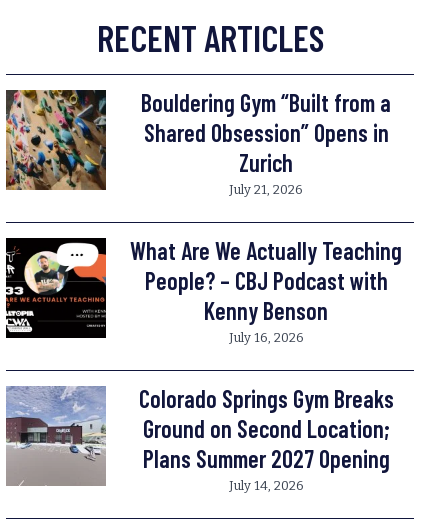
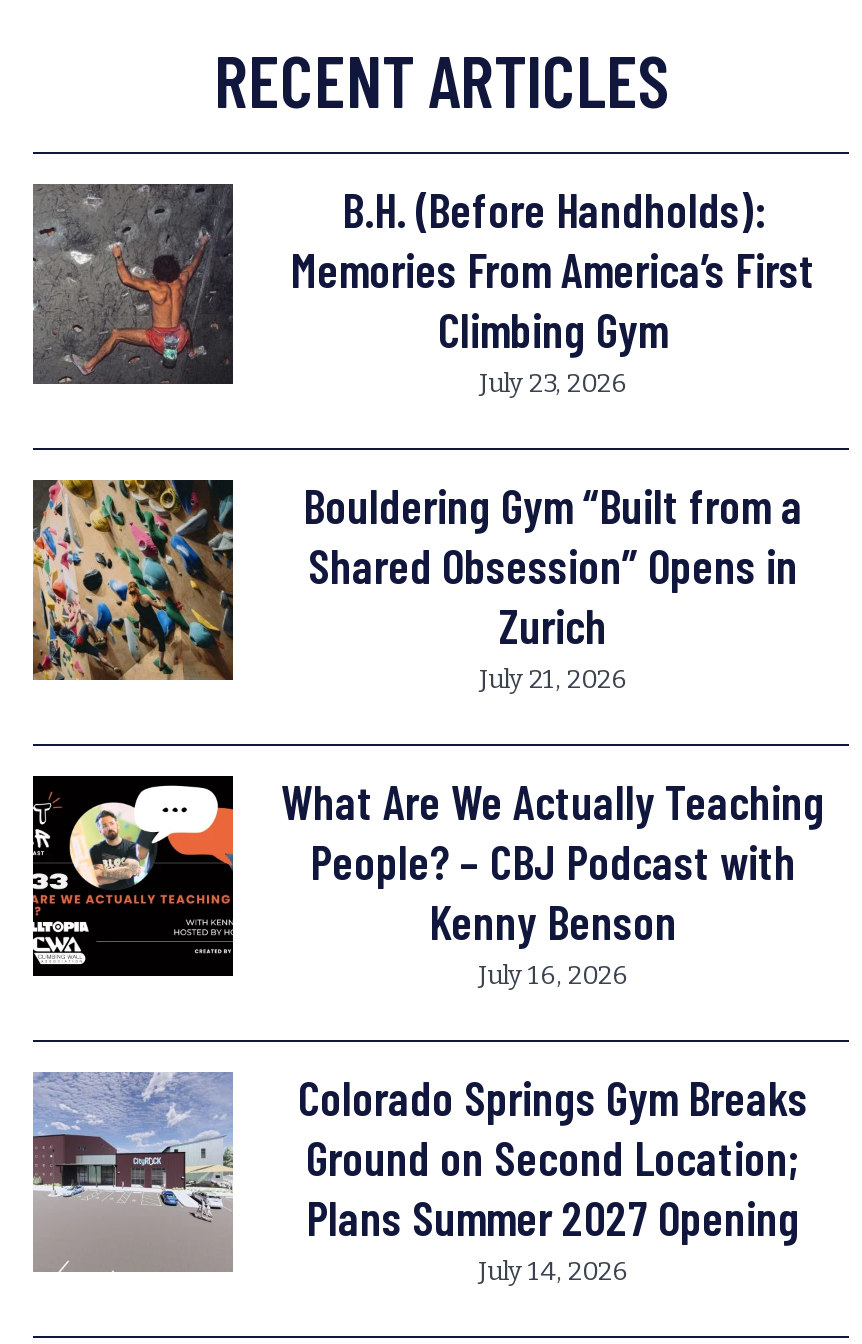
none -> [31,180,815,398] [image] | B.H. (Before Handholds): | Memories From America’s First | Climbing Gym | July 23, 2026

